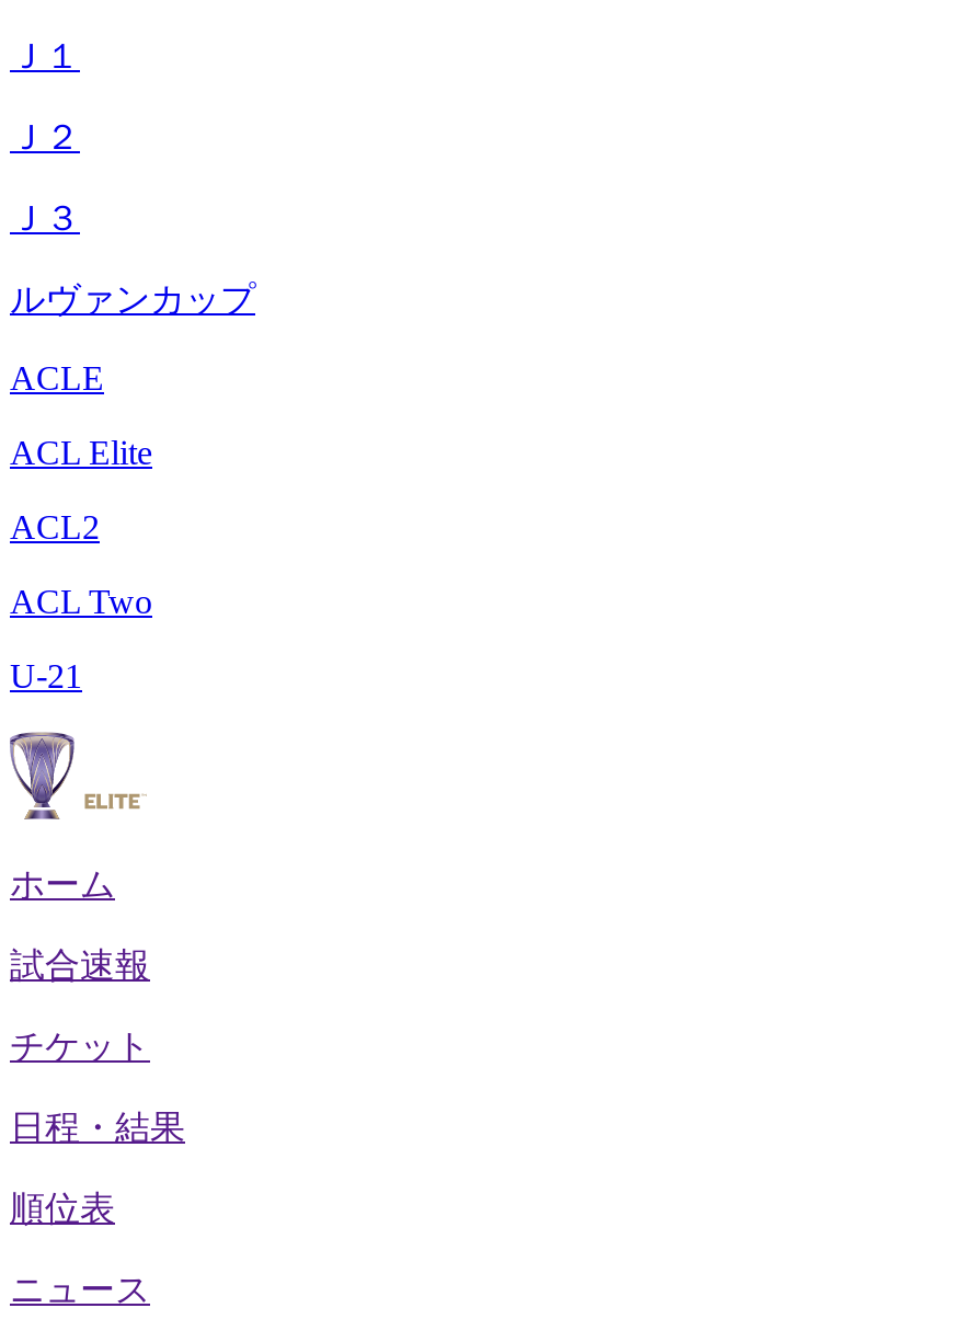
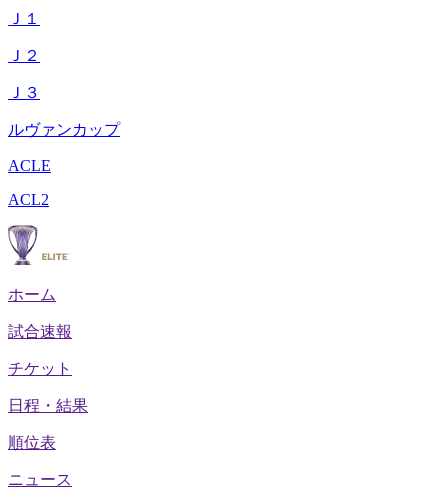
[10,434,152,471] ACL Elite -> none
[10,583,152,695] ACL Two | U-21 -> none

